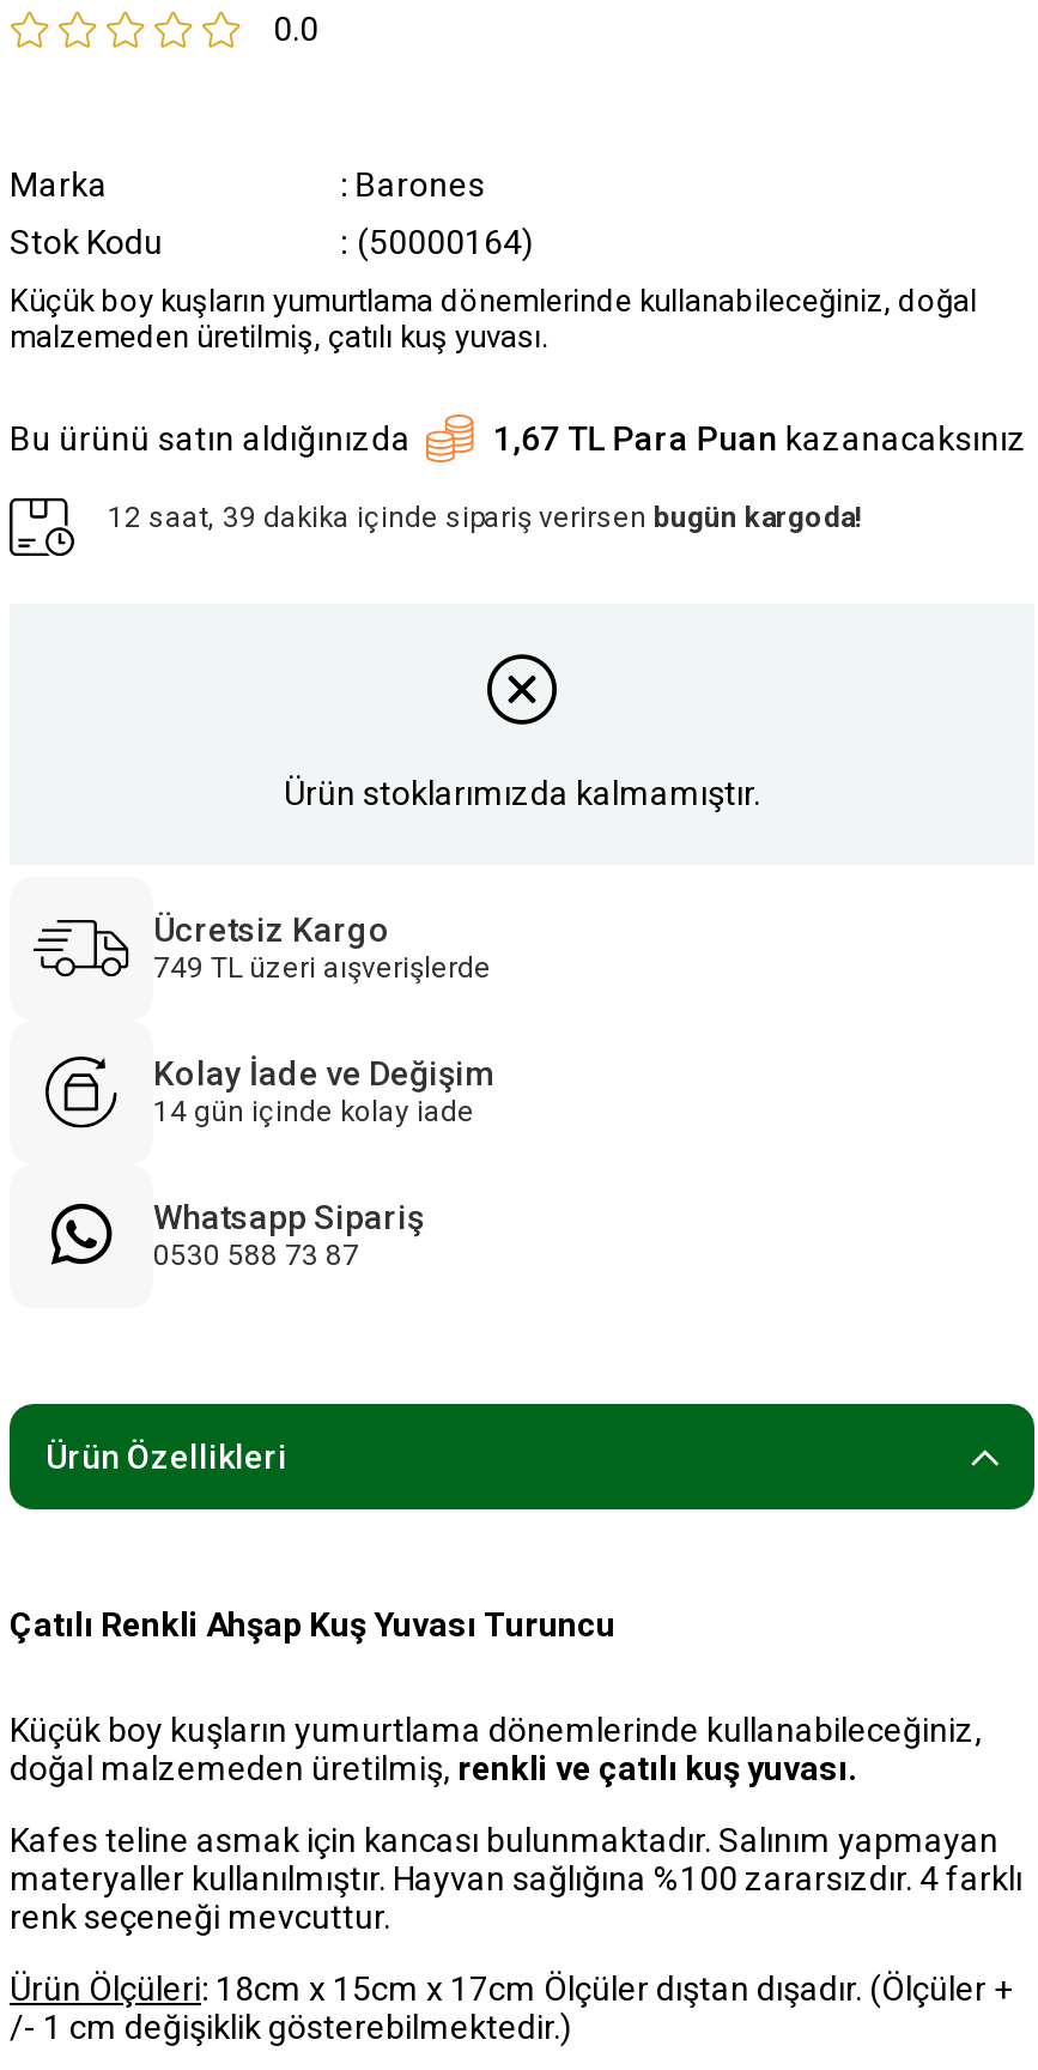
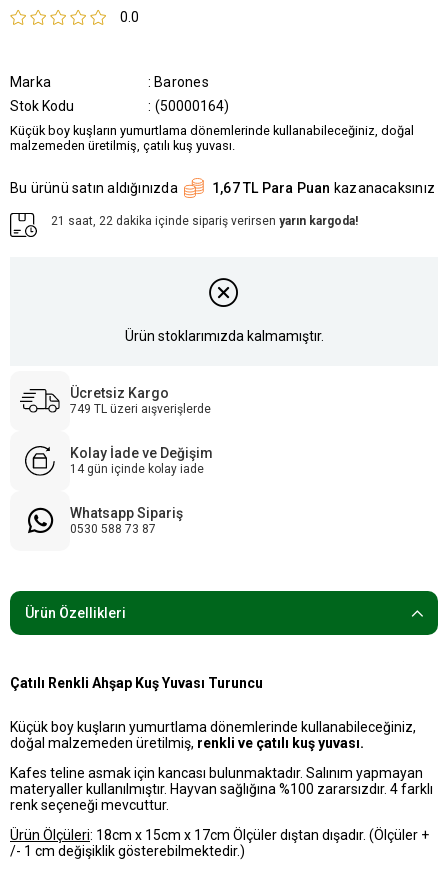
[108,501,862,534] 12 saat, 39 dakika içinde sipariş verirsen bugün kargoda! -> [51,214,358,228] 21 saat, 22 dakika içinde sipariş verirsen yarın kargoda!

